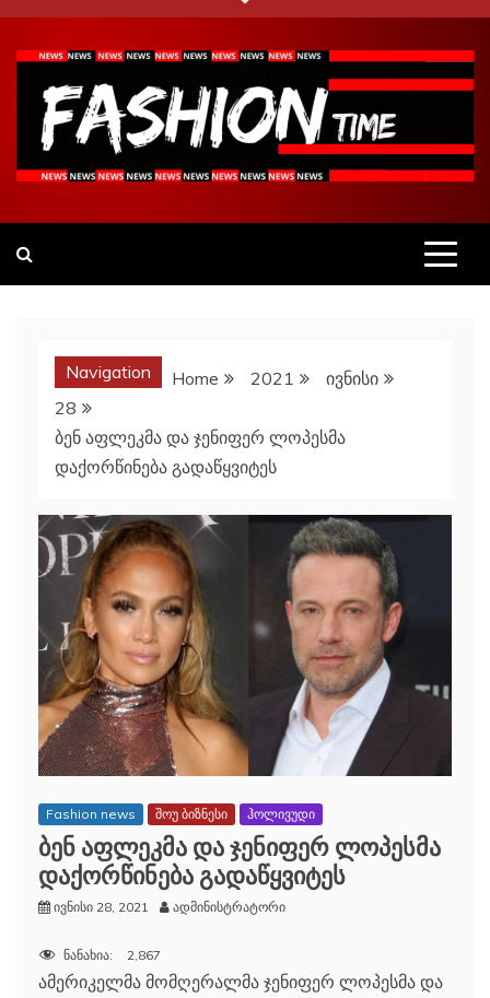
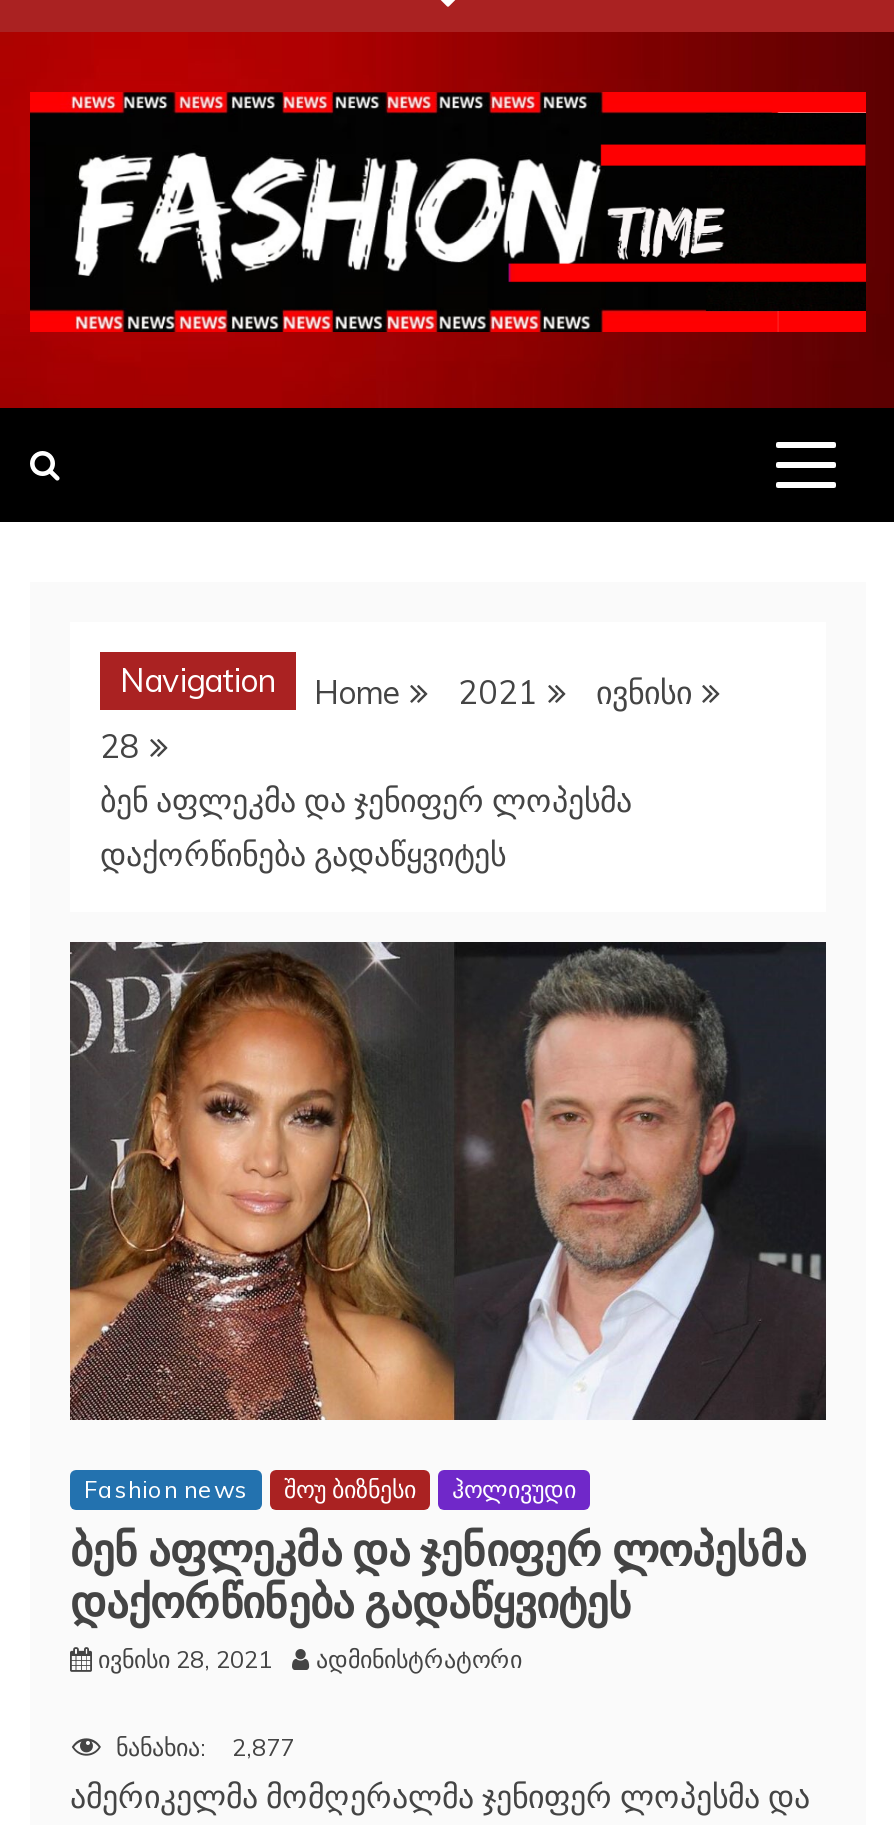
[63,947,161,963] ნანახია: 2,867 -> [116,1732,294,1762] ნანახია: 2,877

